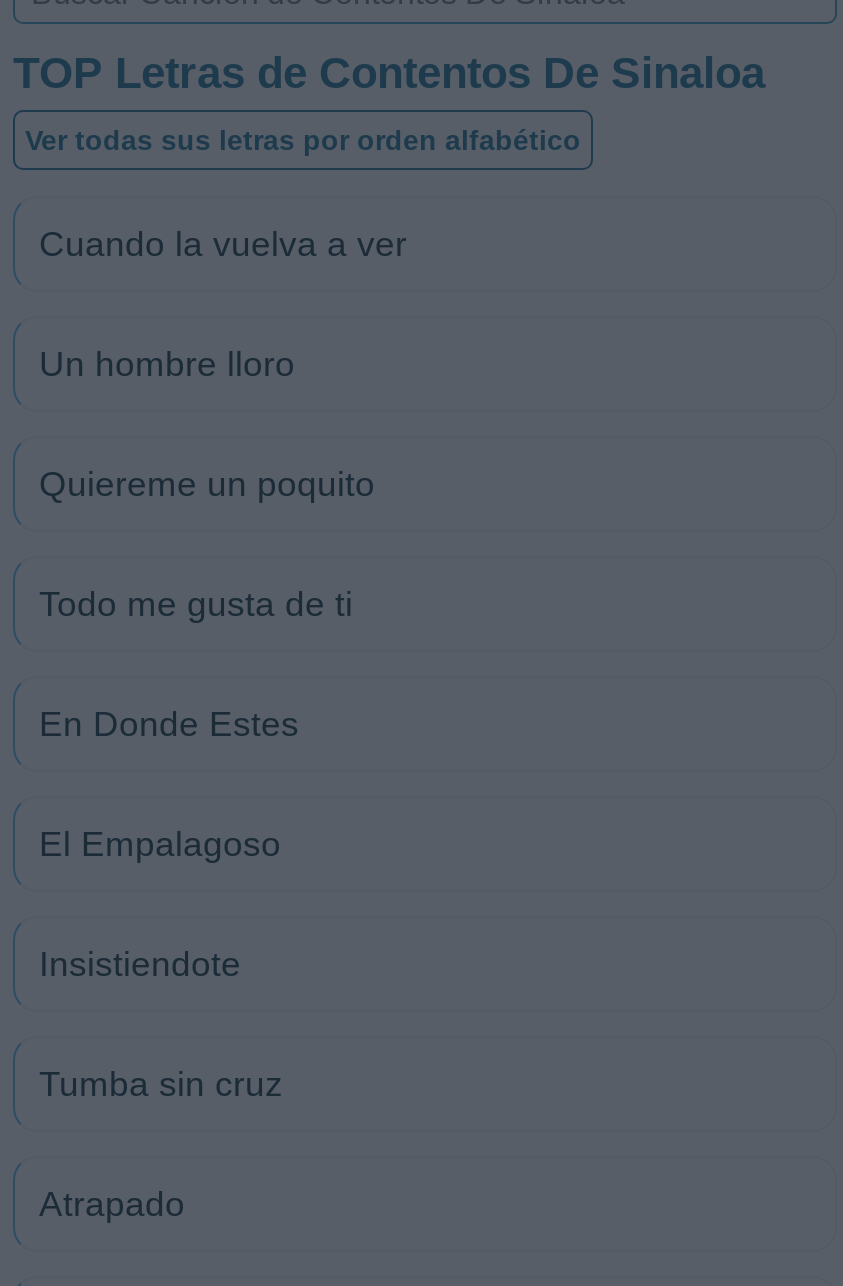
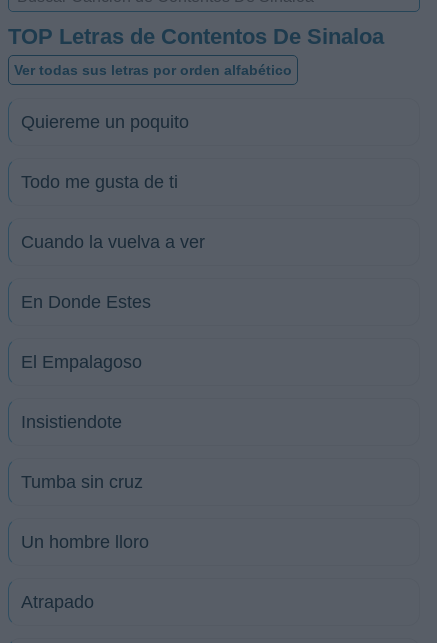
moved [39,224,407,264] -> [21,232,205,252]: Cuando la vuelva a ver
moved [39,344,295,384] -> [21,532,149,552]: Un hombre lloro
moved [39,464,375,624] -> [21,112,189,192]: Quiereme un poquito | Todo me gusta de ti
moved [39,704,299,1104] -> [21,292,151,492]: En Donde Estes | El Empalagoso | Insistiendote | Tumba sin cruz

